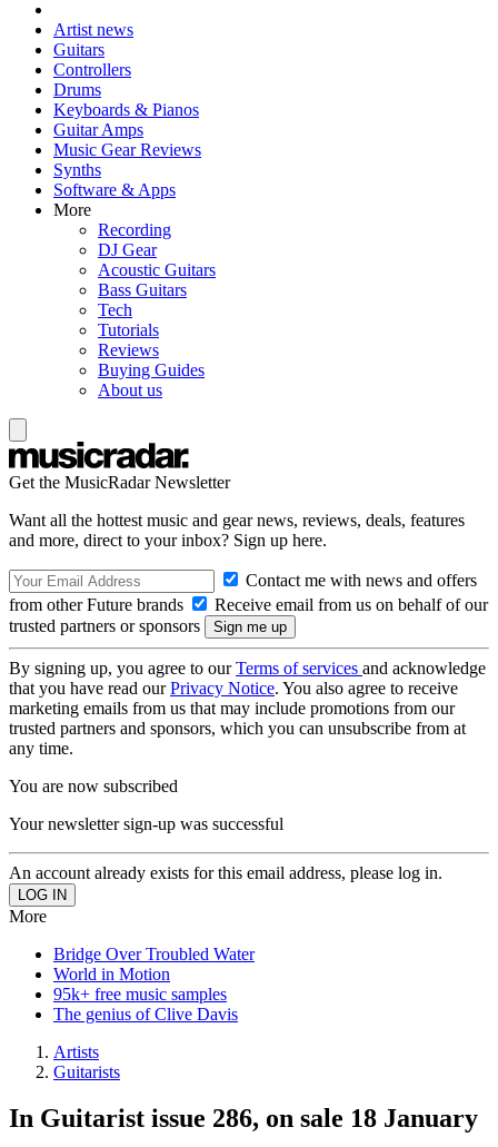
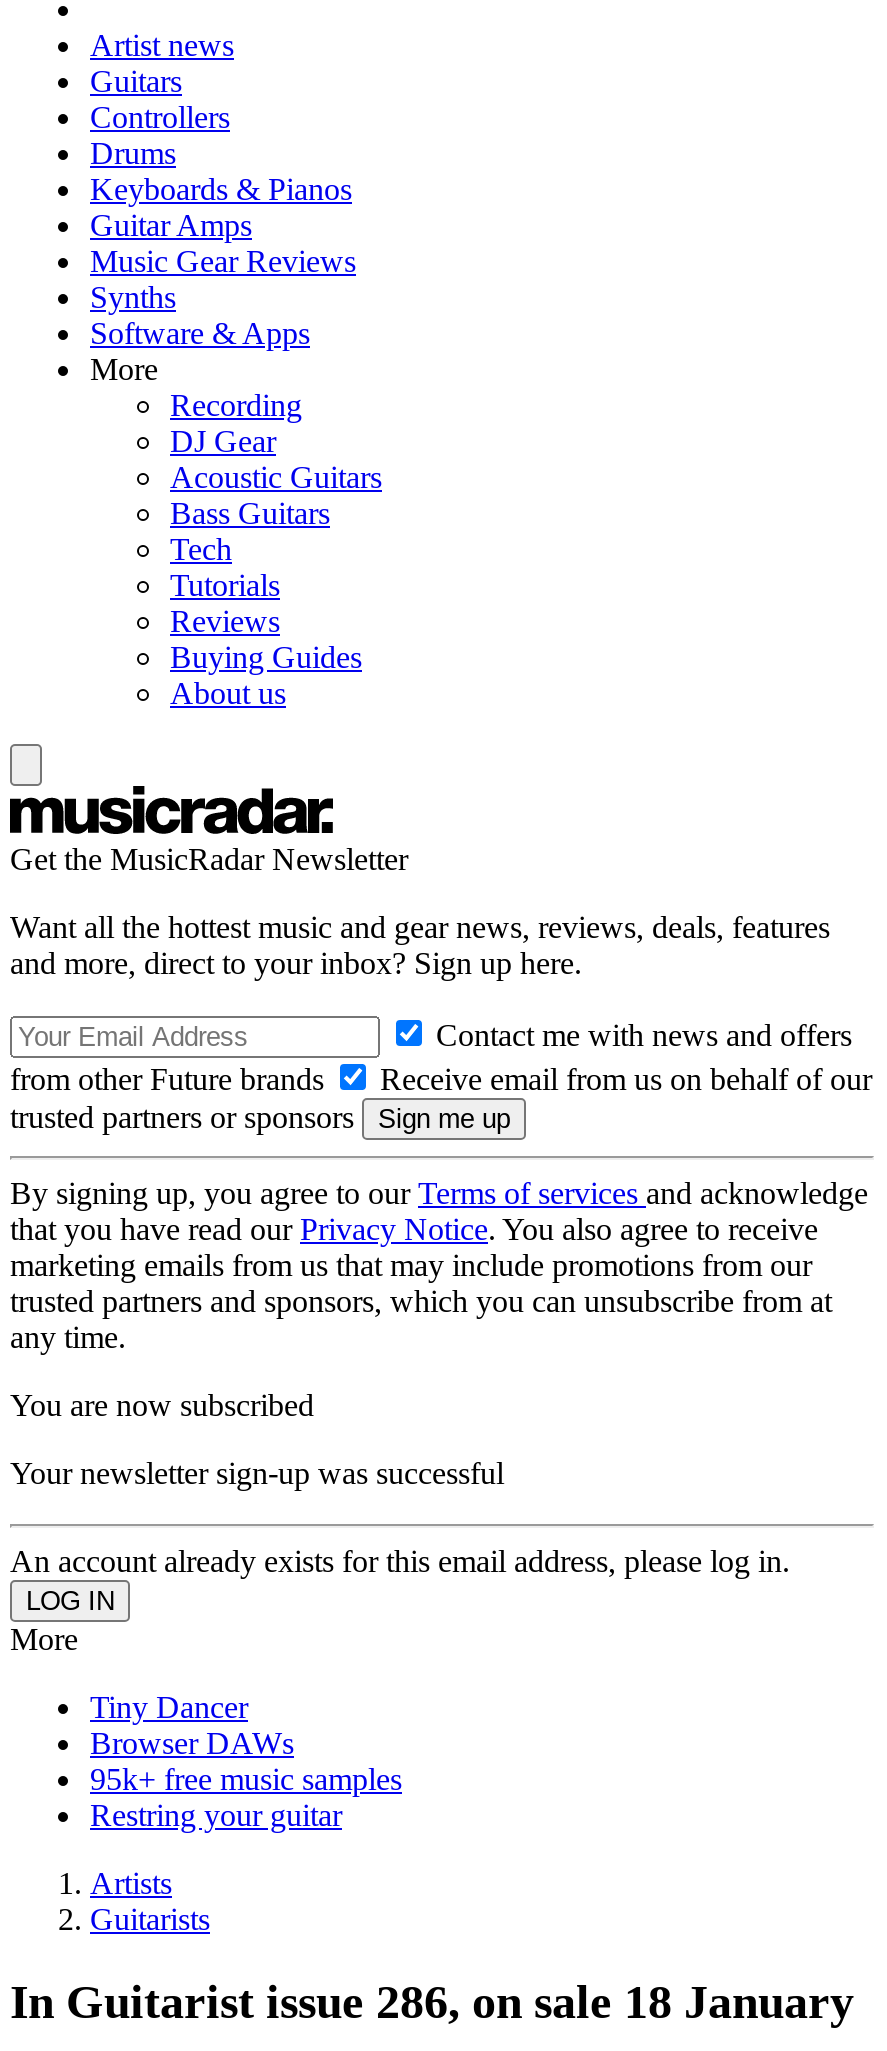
[53,944,255,983] Bridge Over Troubled Water | World in Motion -> [90,1689,294,1759] Tiny Dancer | Browser DAWs
[53,1004,238,1023] The genius of Clive Davis -> [90,1797,342,1831] Restring your guitar

